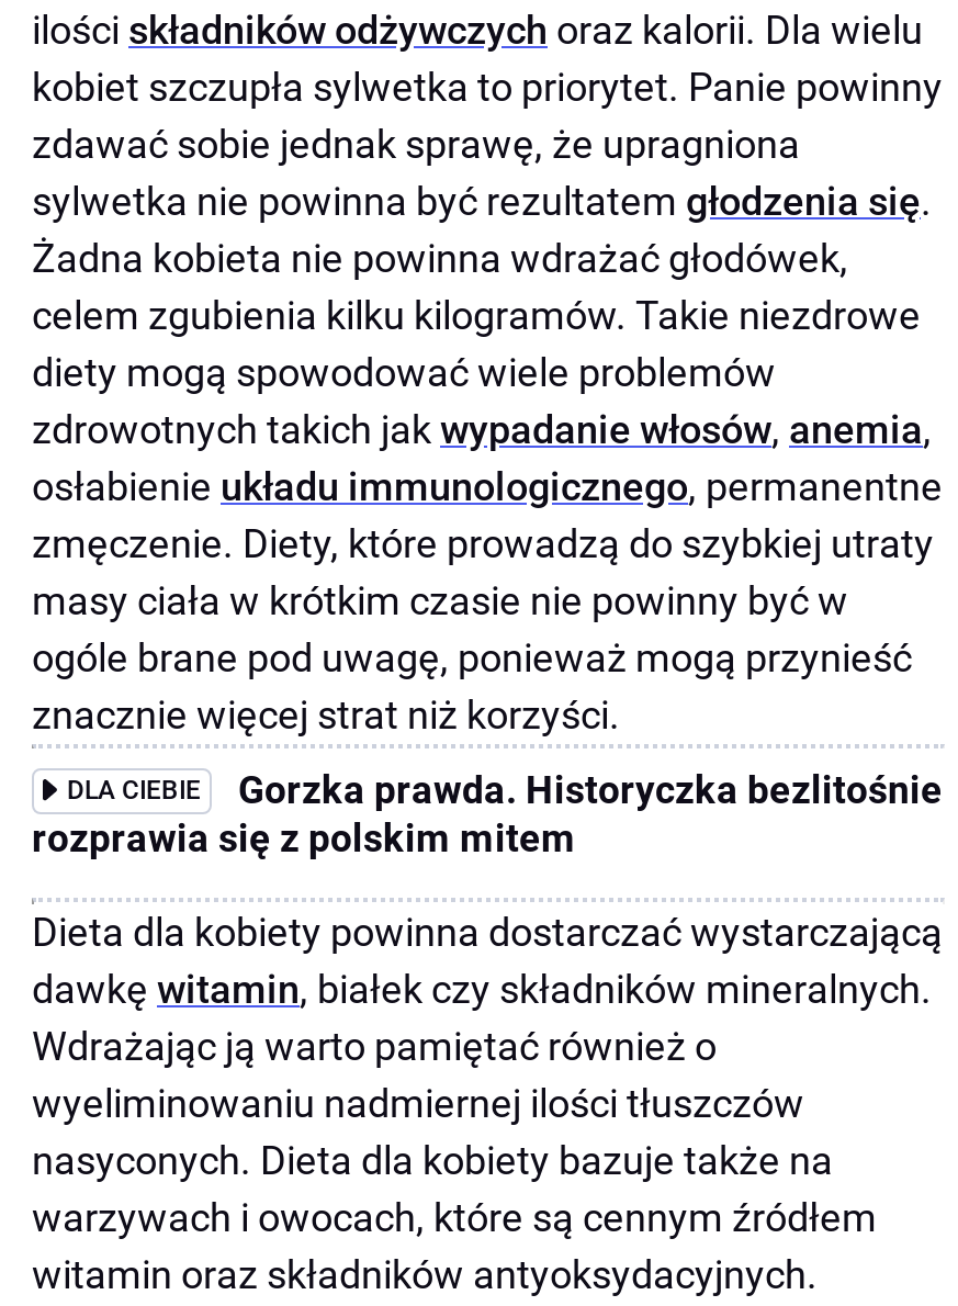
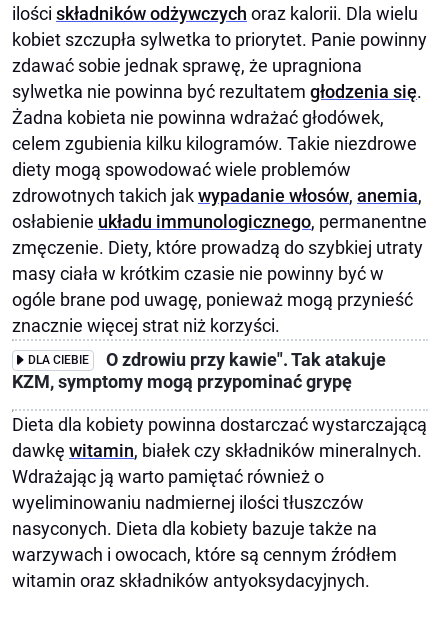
[32,768,943,861] Gorzka prawda. Historyczka bezlitośnie | rozprawia się z polskim mitem -> [12,350,386,392] O zdrowiu przy kawie". Tak atakuje | KZM, symptomy mogą przypominać grypę

